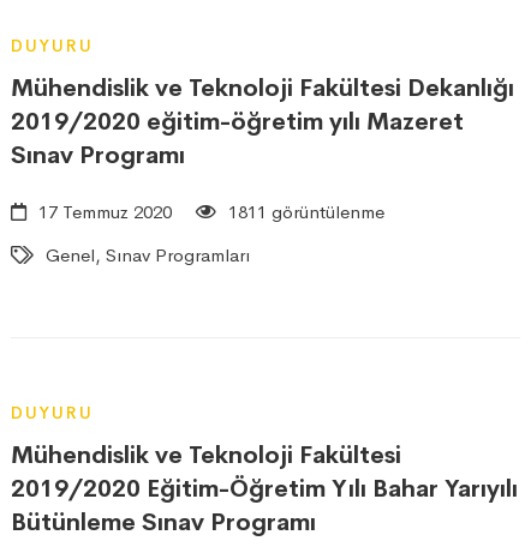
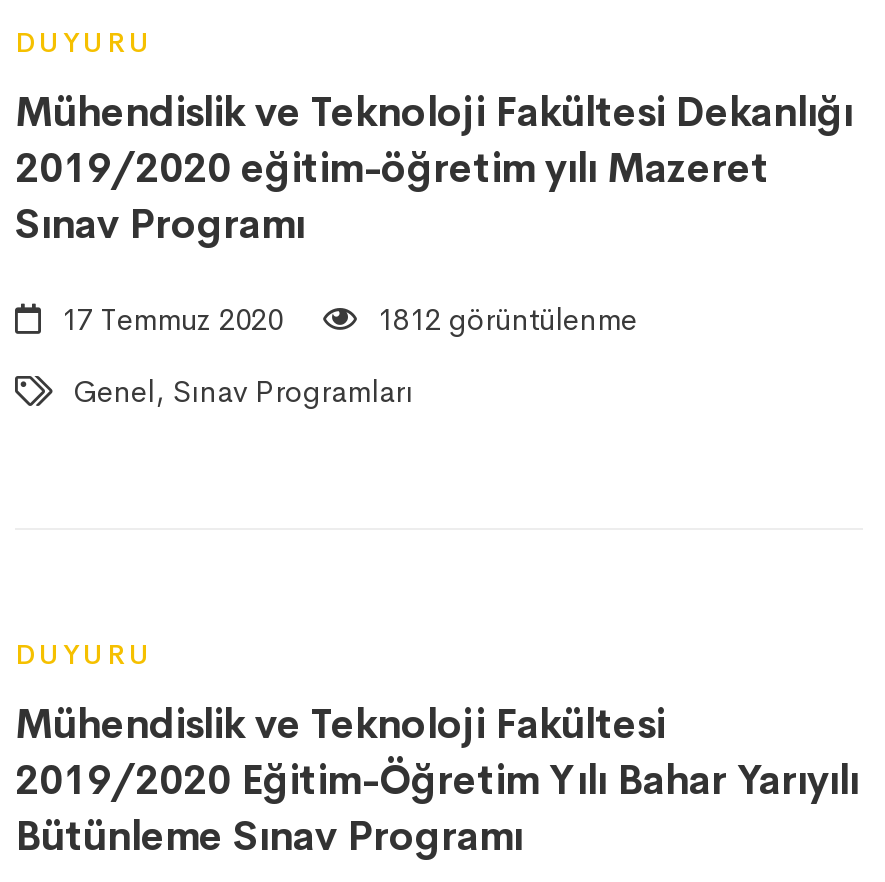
[223,200,384,223] 1811 görüntülenme -> [369,300,637,338] 1812 görüntülenme

